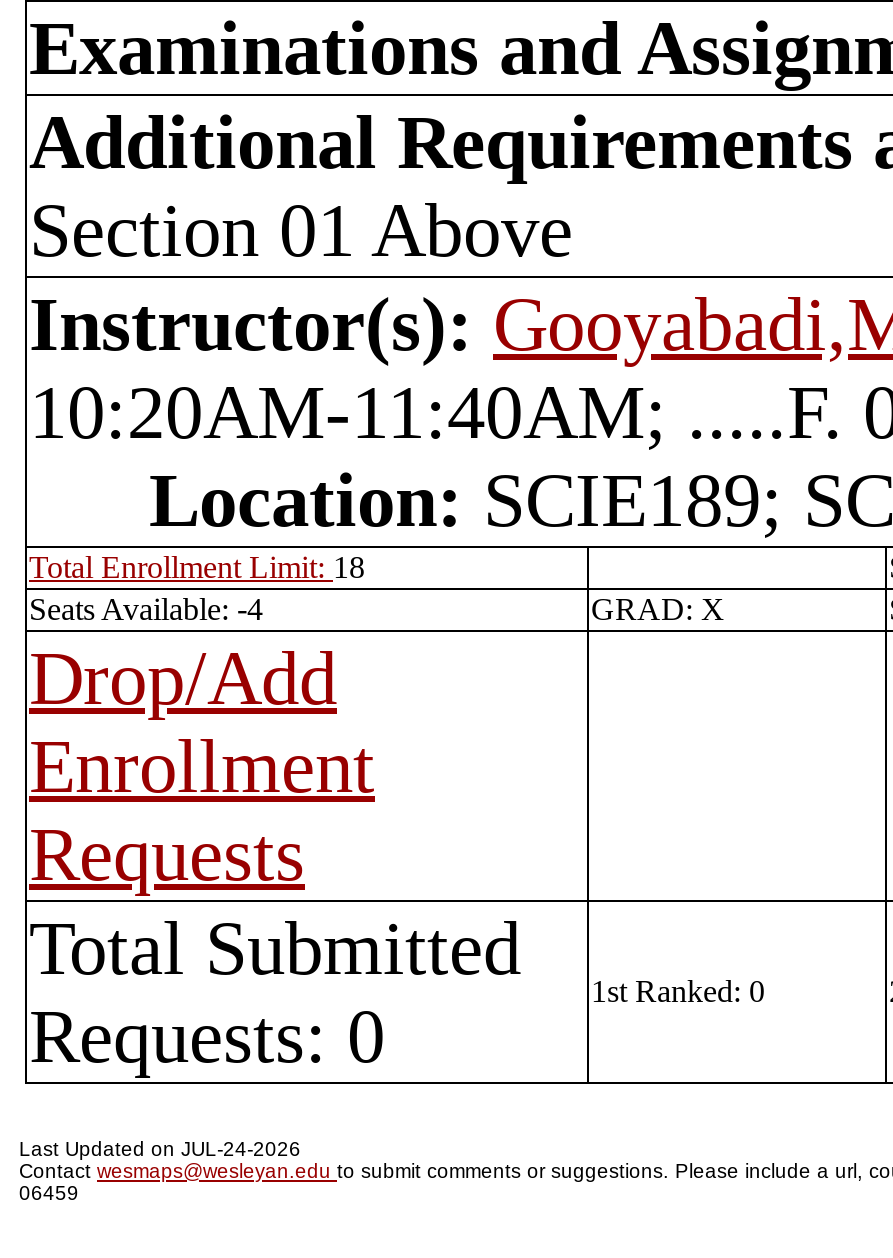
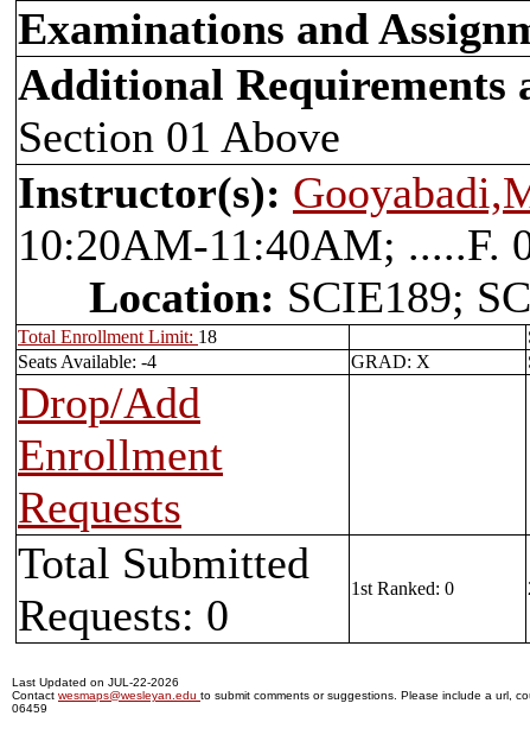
[19,1138,301,1160] Last Updated on JUL-24-2026 -> [12,676,179,689] Last Updated on JUL-22-2026

